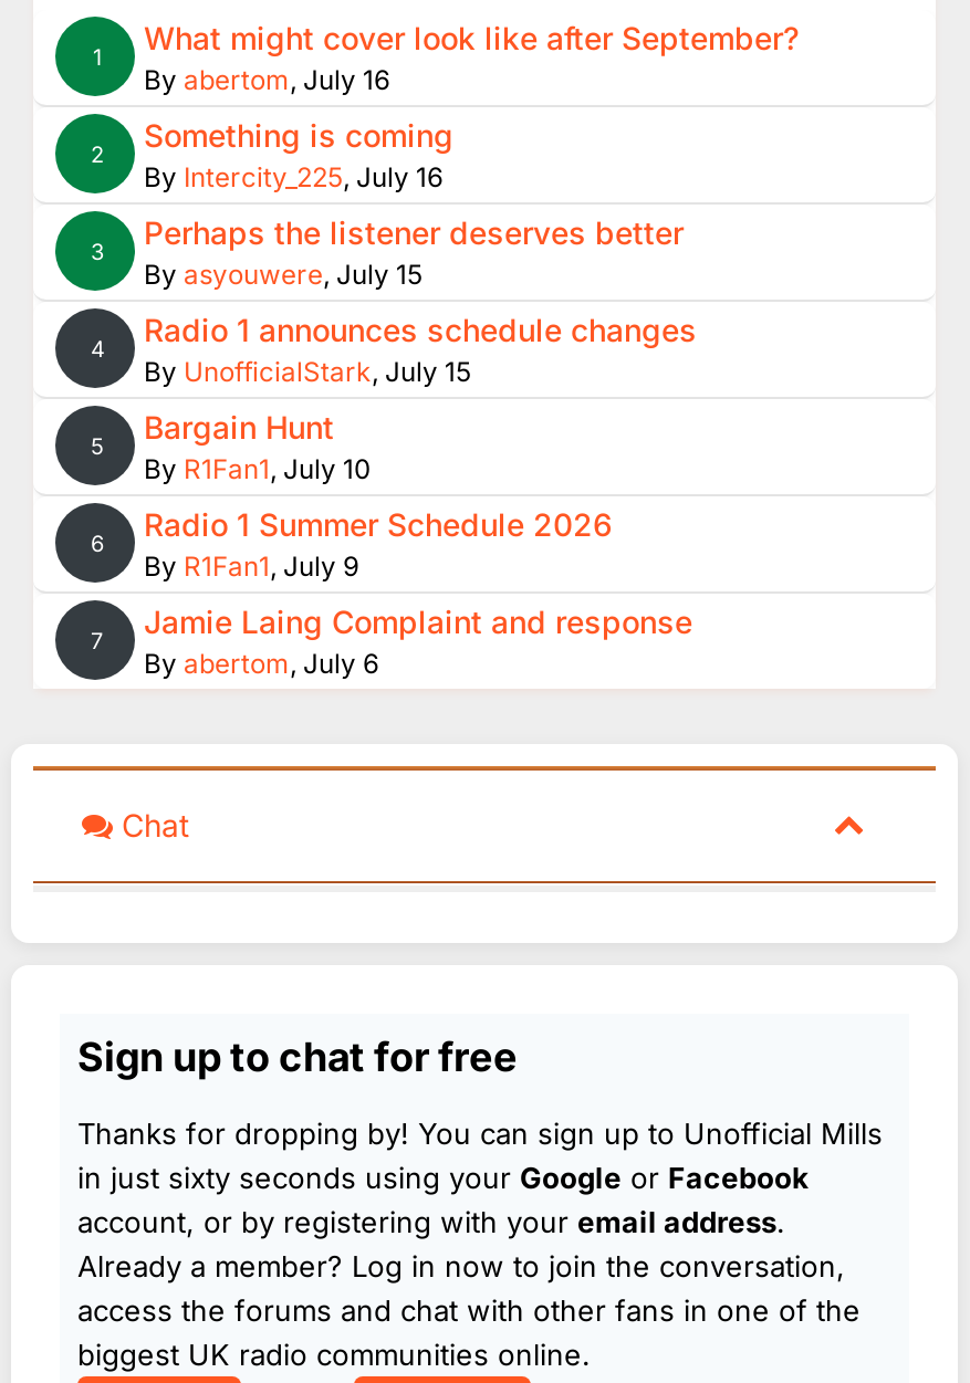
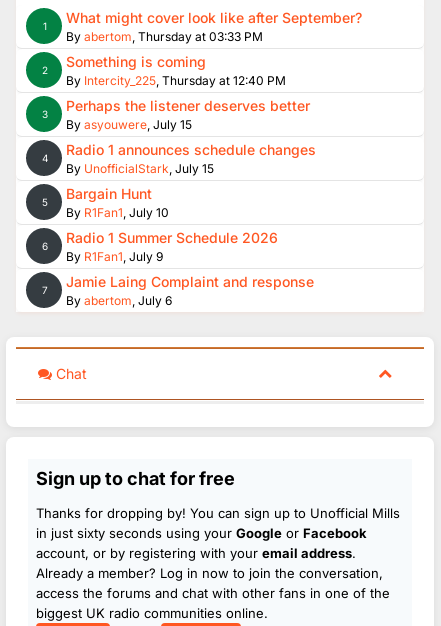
[144,63,389,96] By abertom, July 16 -> [66,29,263,44] By abertom, Thursday at 03:33 PM
[144,160,442,193] By Intercity_225, July 16 -> [66,73,286,88] By Intercity_225, Thursday at 12:40 PM

